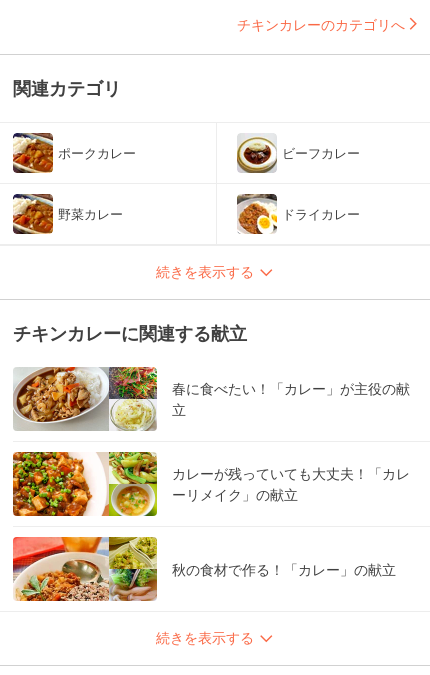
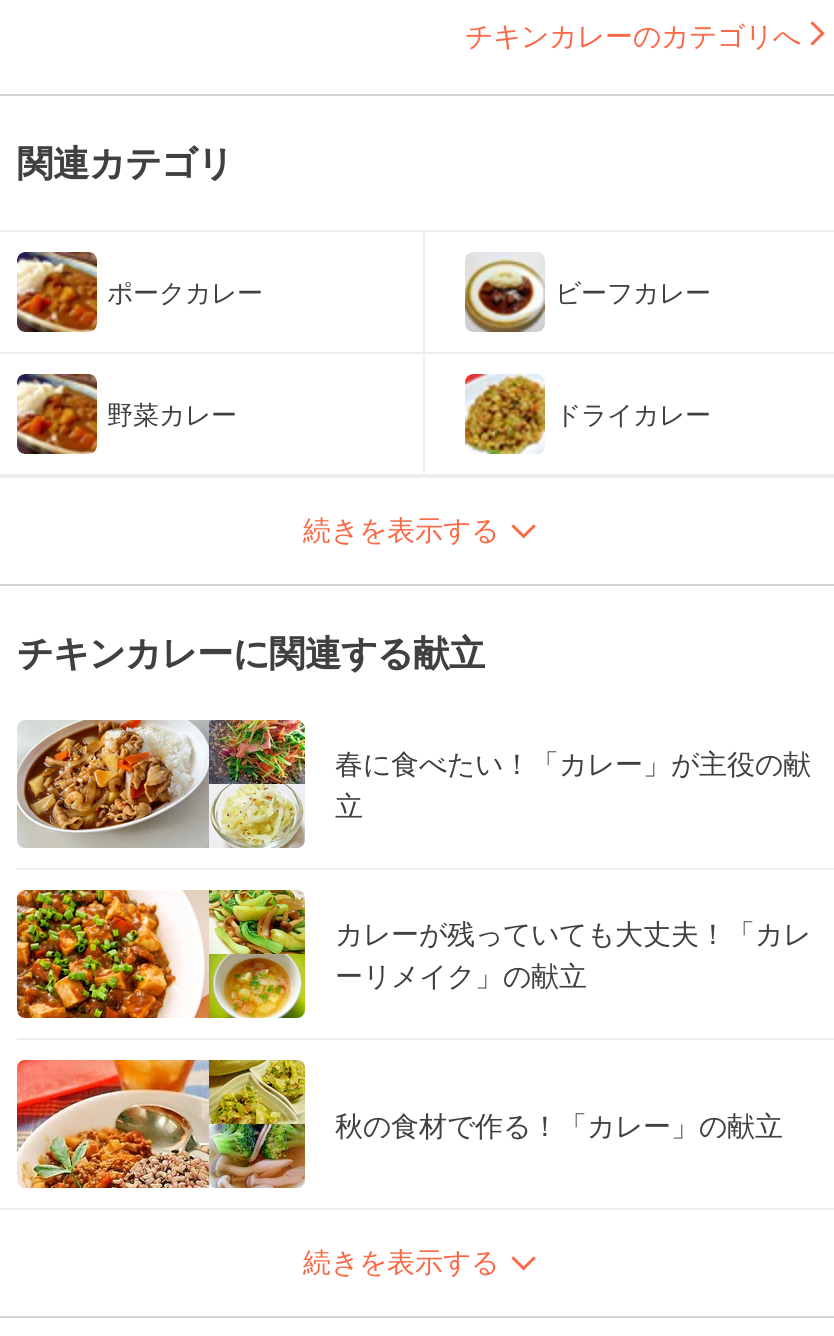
[236,193,278,235] [image] -> [463,374,547,456] [image]

